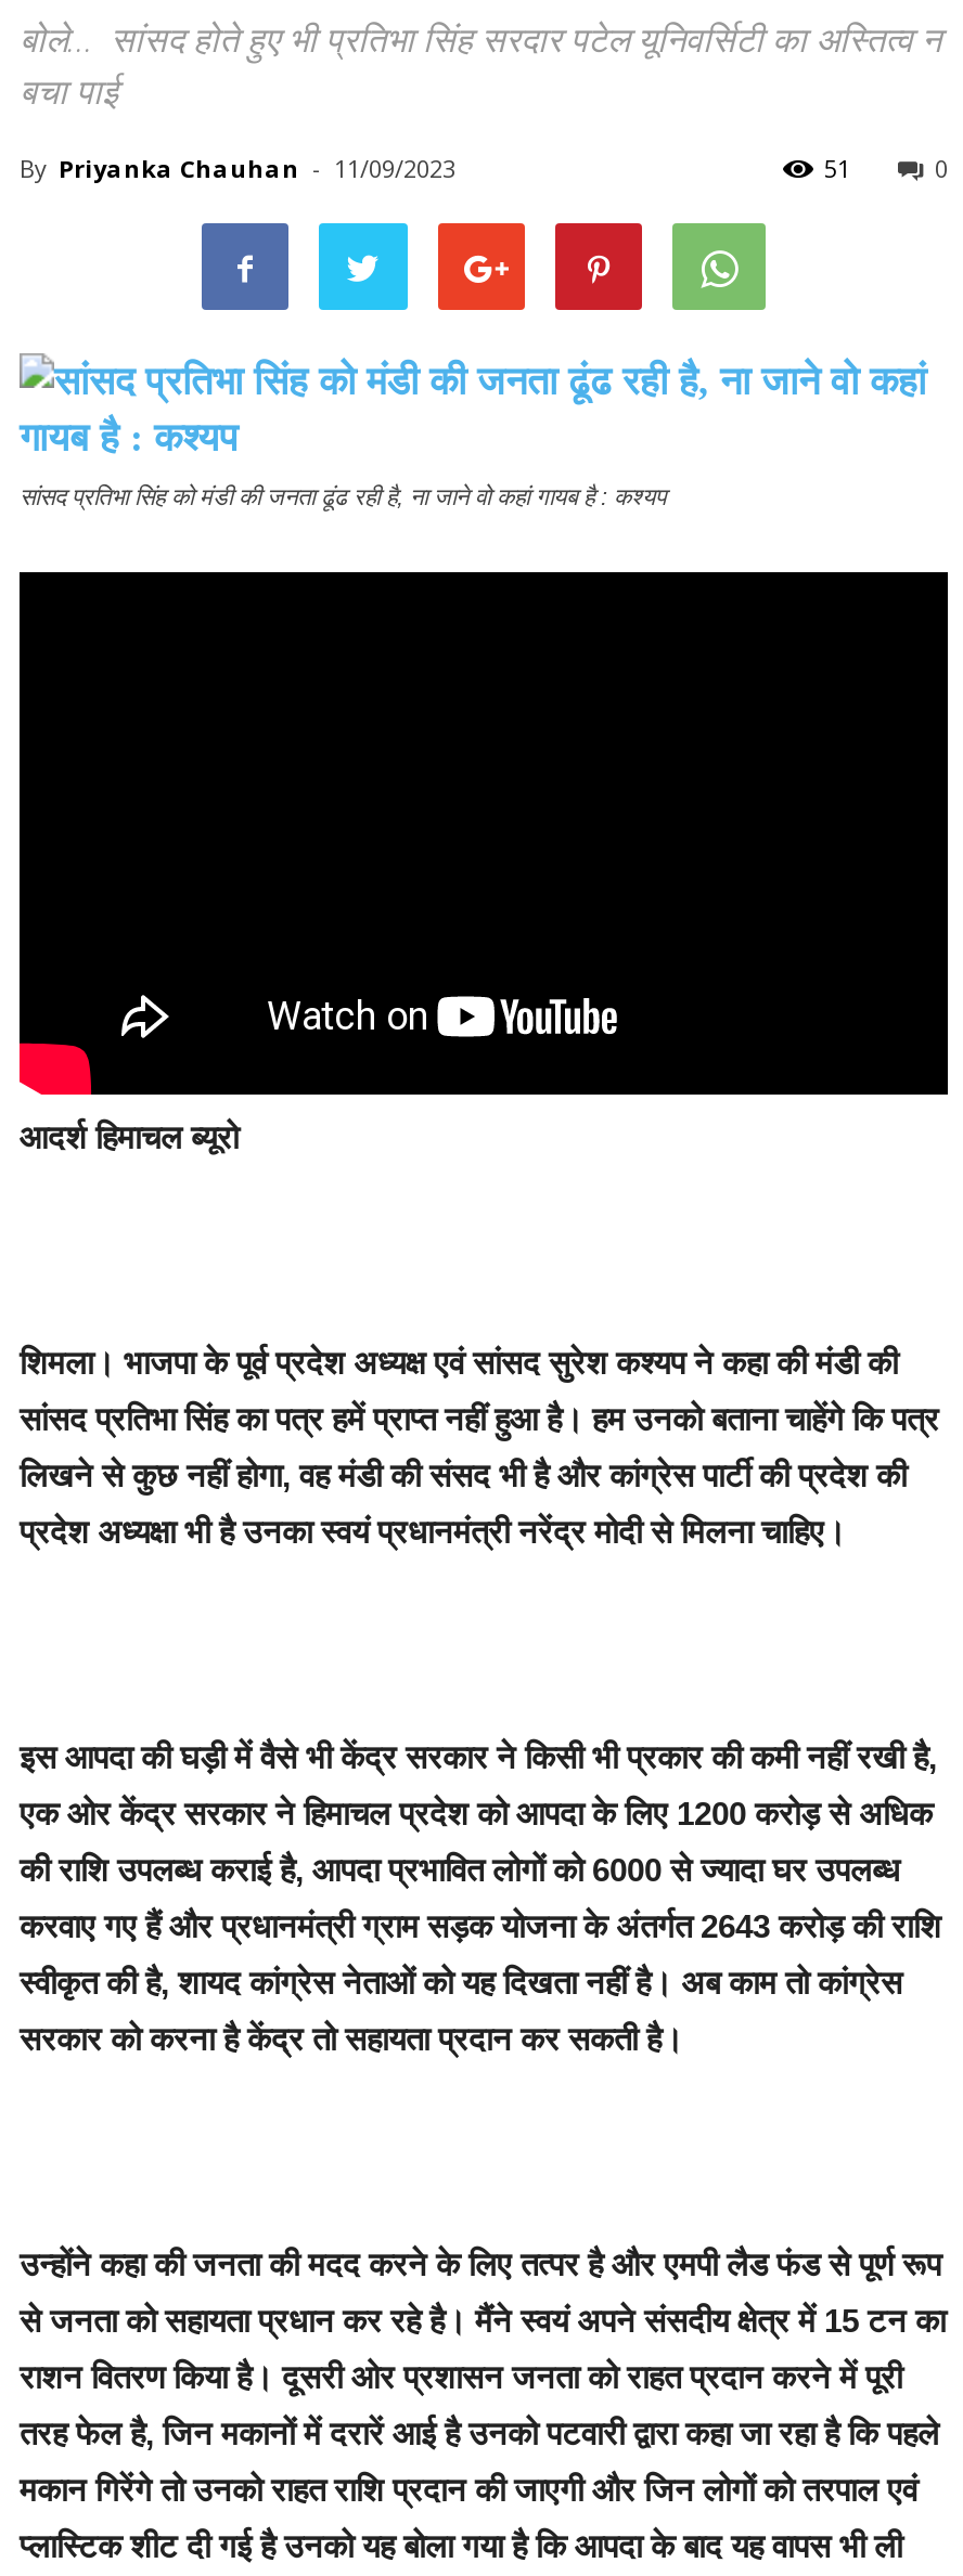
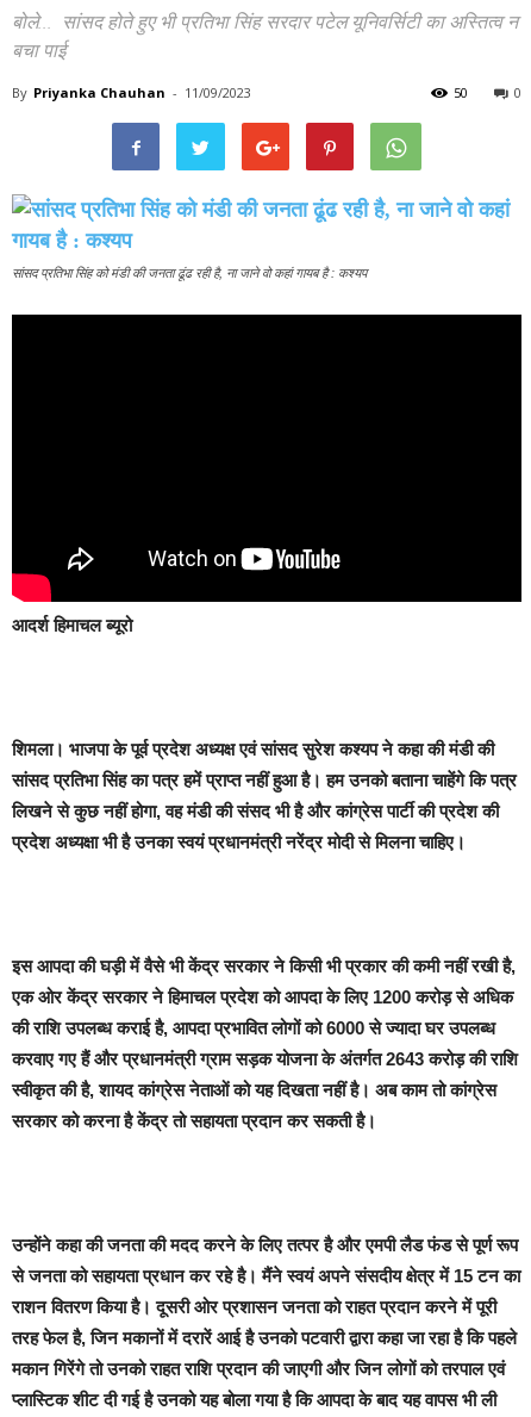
[824,152,850,184] 51 -> [454,83,468,101] 50

